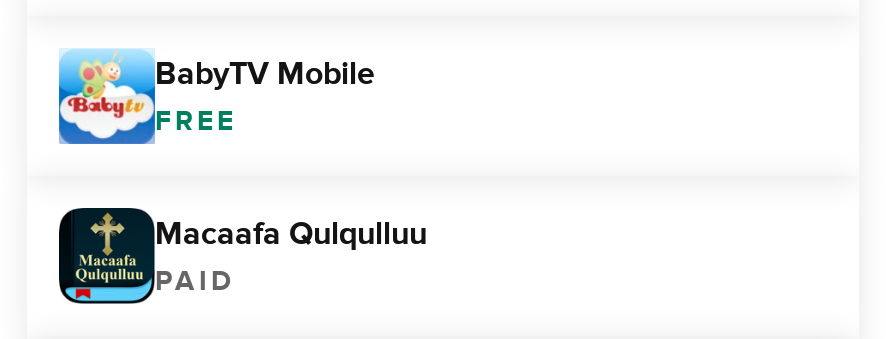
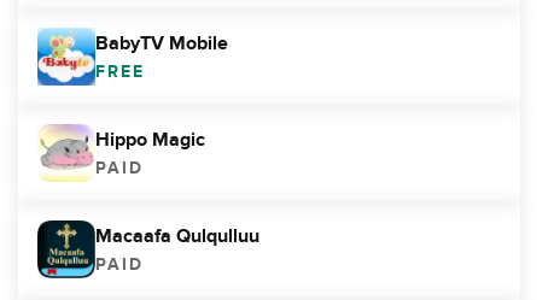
none -> [37,124,205,182] [image] | Hippo Magic | PAID

